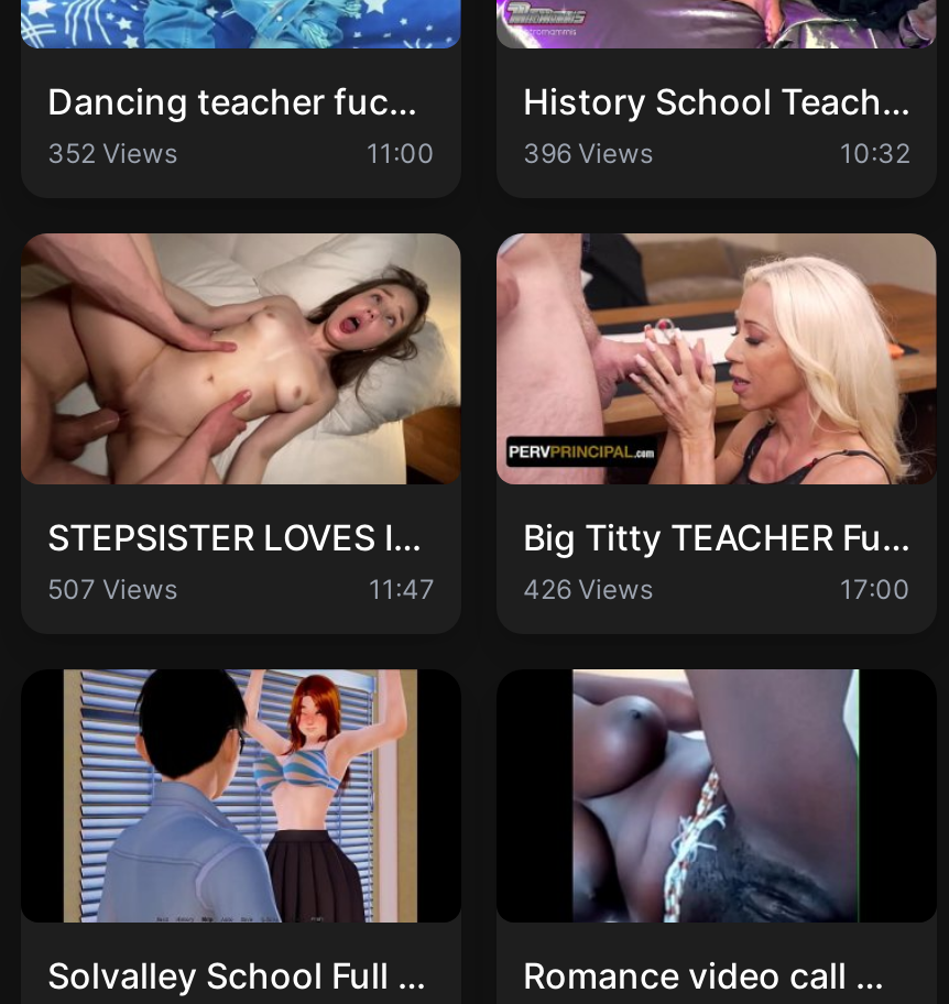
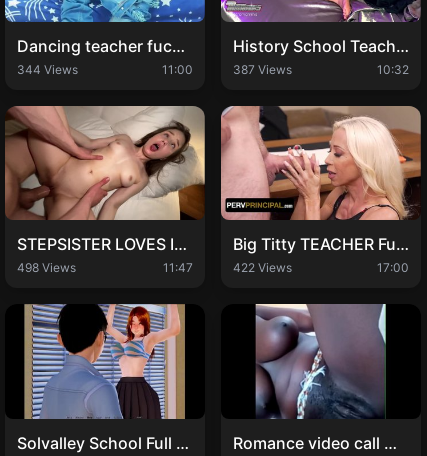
[47,137,177,170] 352 Views -> [17,62,78,77] 344 Views
[523,137,653,170] 396 Views -> [233,62,292,77] 387 Views
[47,573,177,606] 507 Views -> [17,260,76,275] 498 Views
[523,573,653,606] 426 Views -> [233,260,292,275] 422 Views

